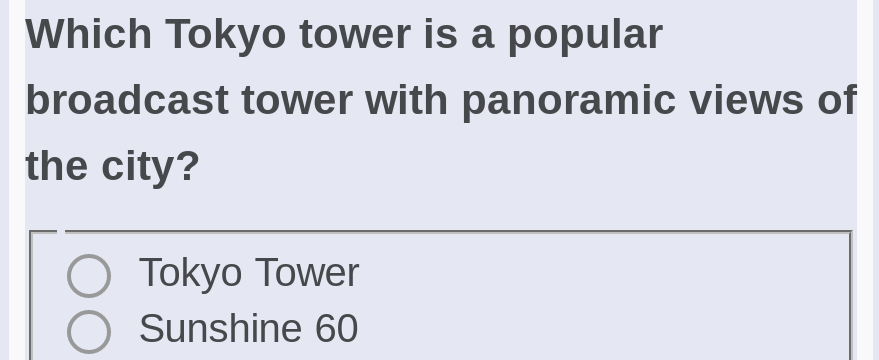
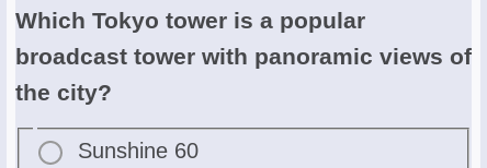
[139,251,361,295] Tokyo Tower -> none

